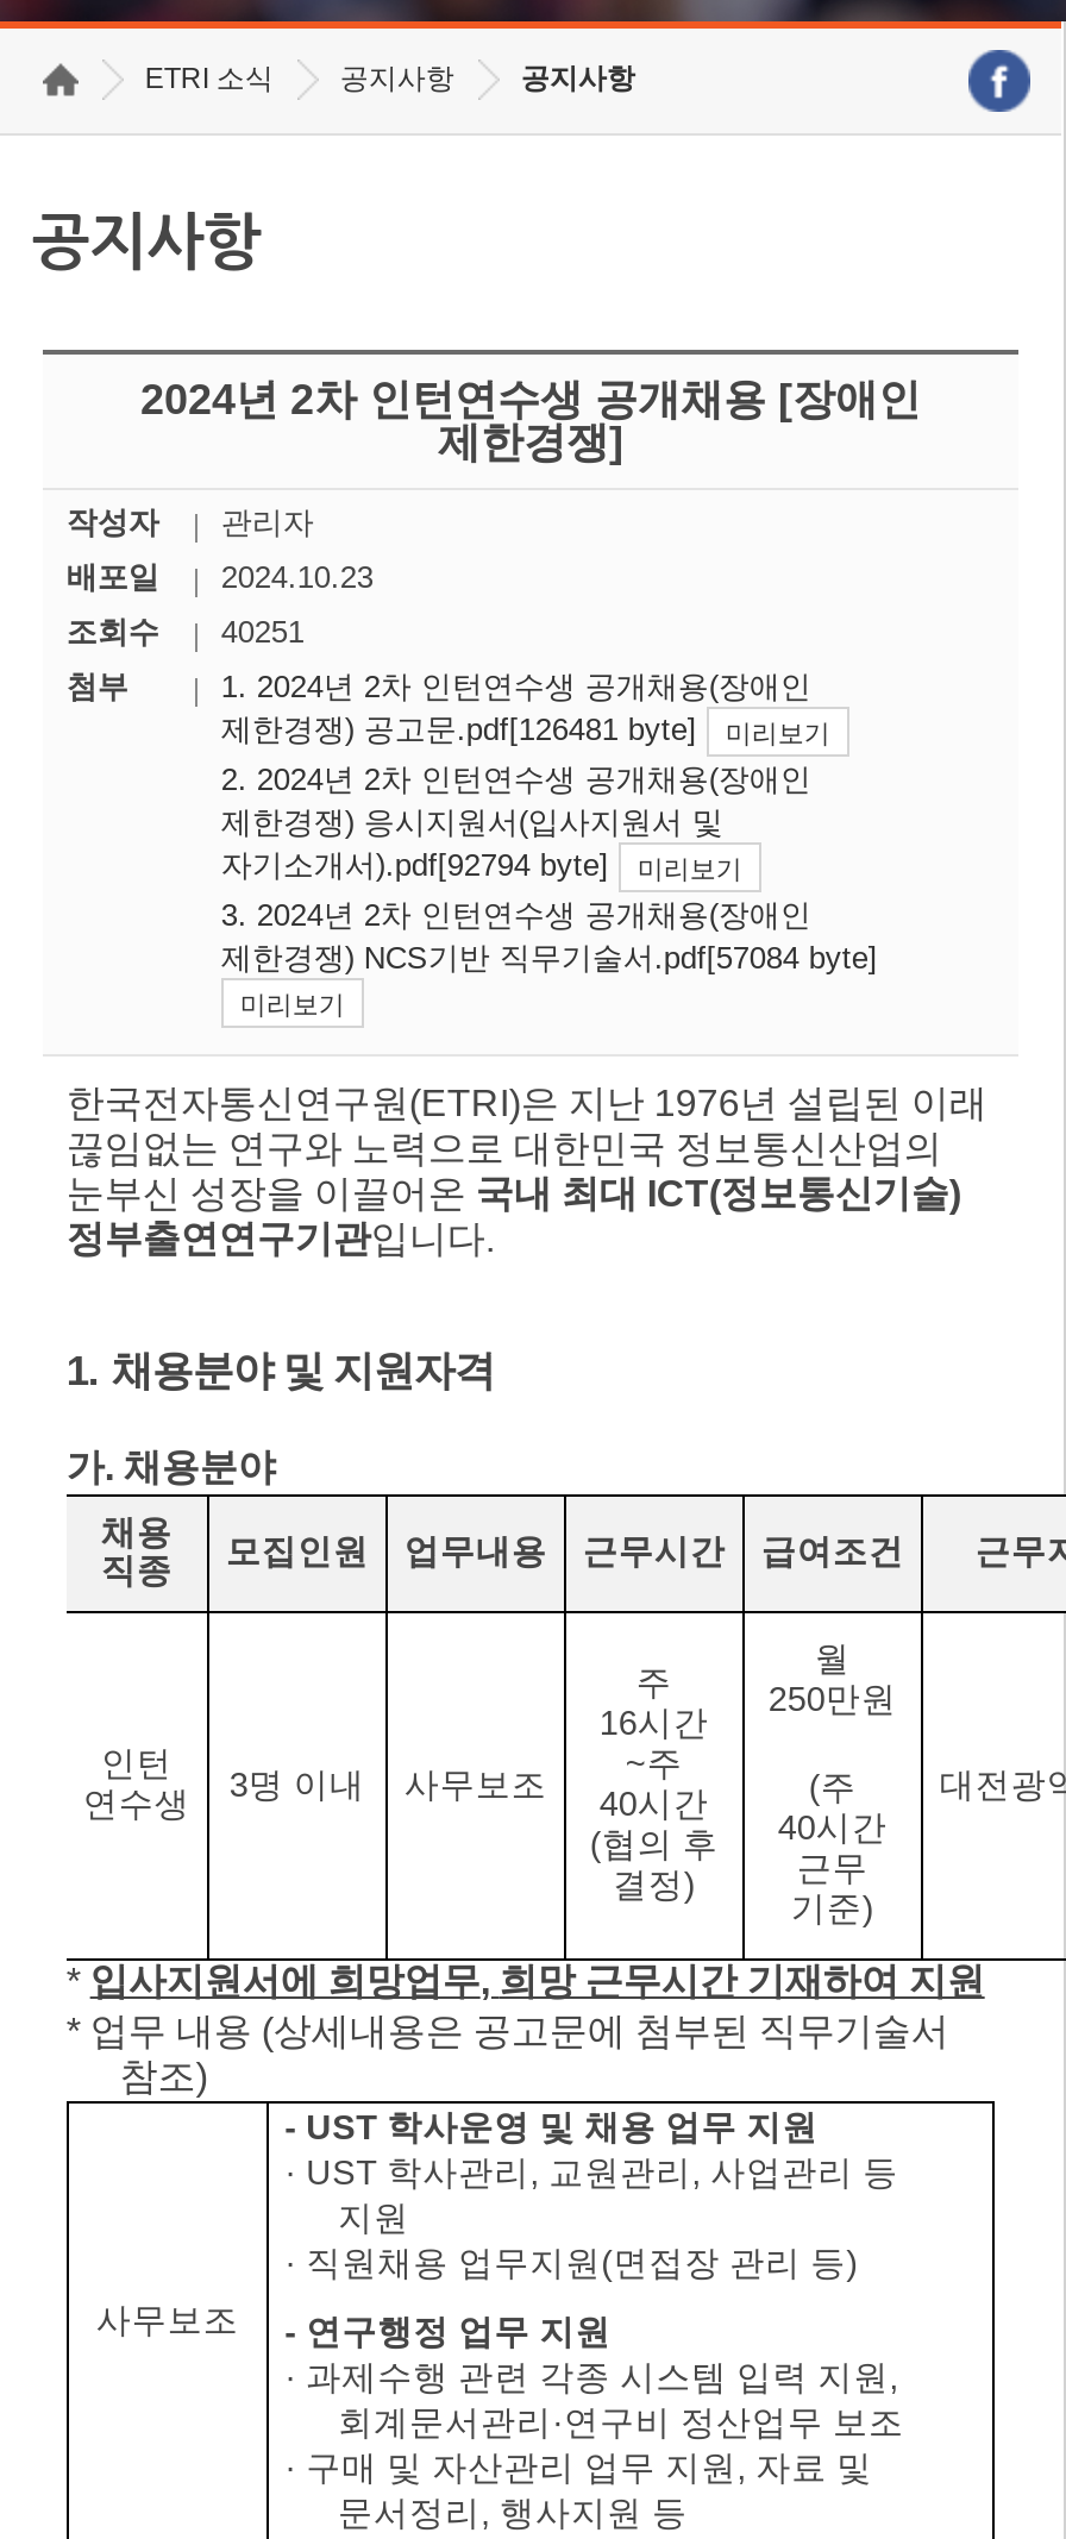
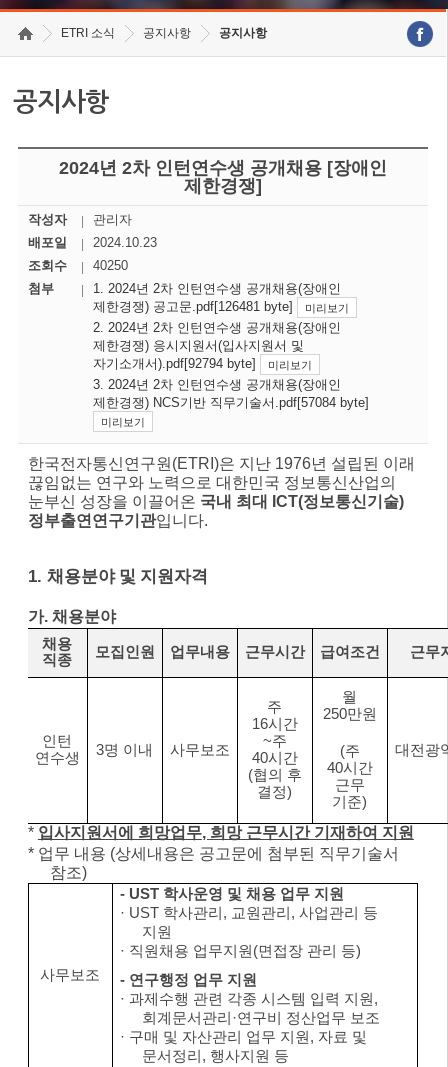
[66,614,304,650] 조회수 40251 -> [28,258,128,273] 조회수 40250

